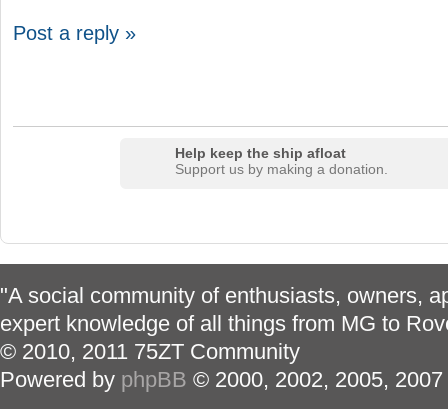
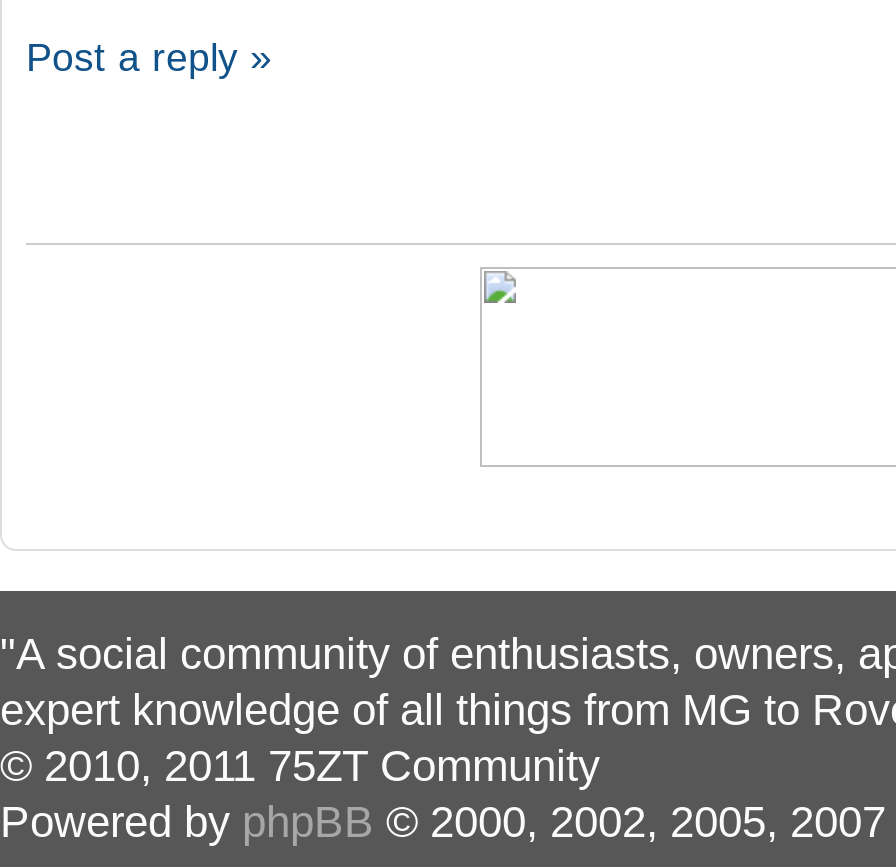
[175,145,388,177] Help keep the ship afloat | Support us by making a donation. -> none

